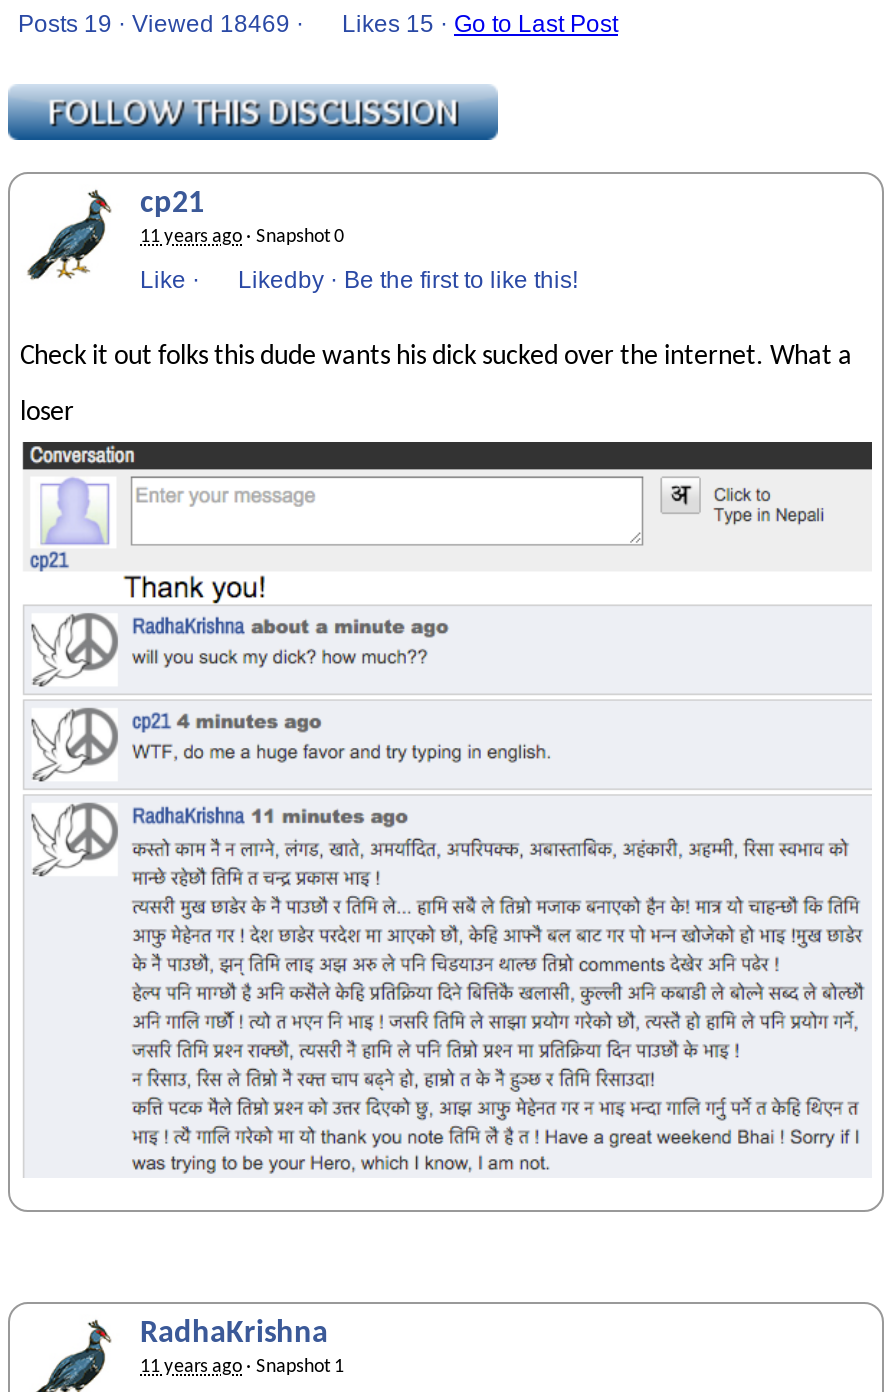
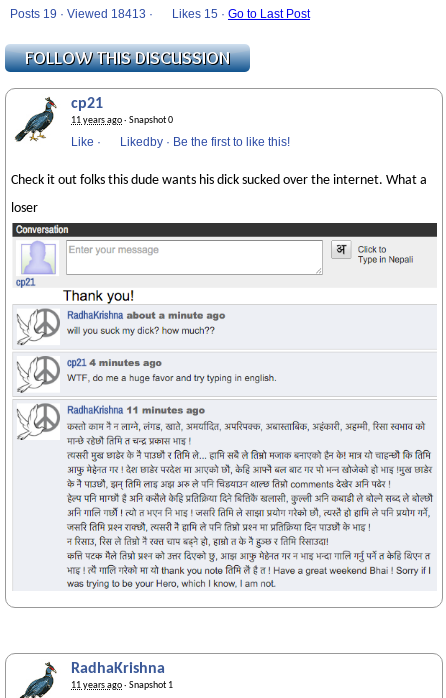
[18,10,618,38] Posts 19 · Viewed 18469 · Likes 15 · Go to Last Post -> [10,7,310,21] Posts 19 · Viewed 18413 · Likes 15 · Go to Last Post

